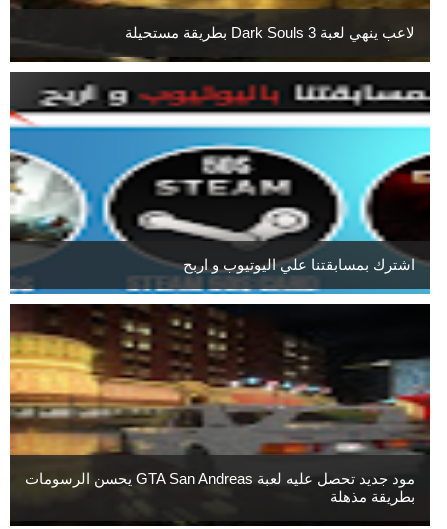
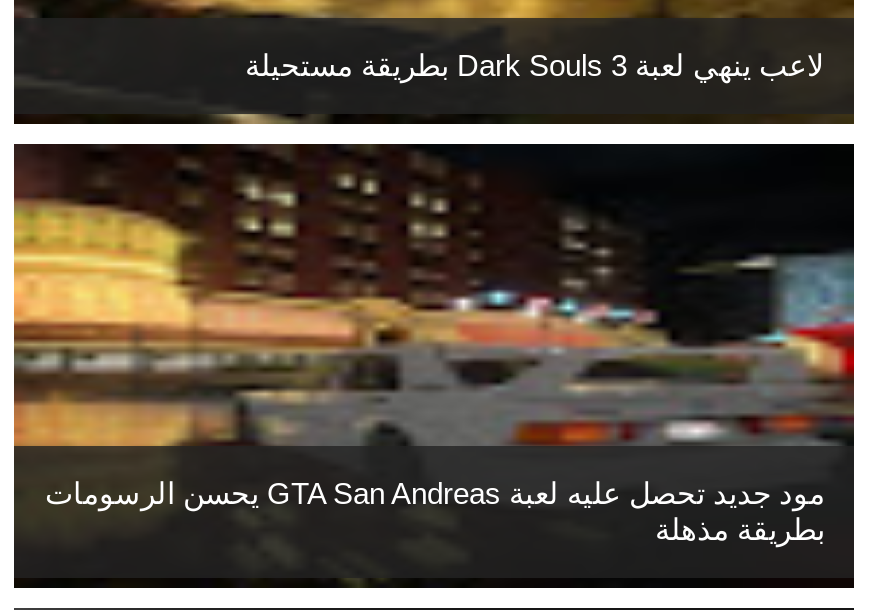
[9,73,431,295] [image] | اشترك بمسابقتنا علي اليوتيوب و اربح -> none

